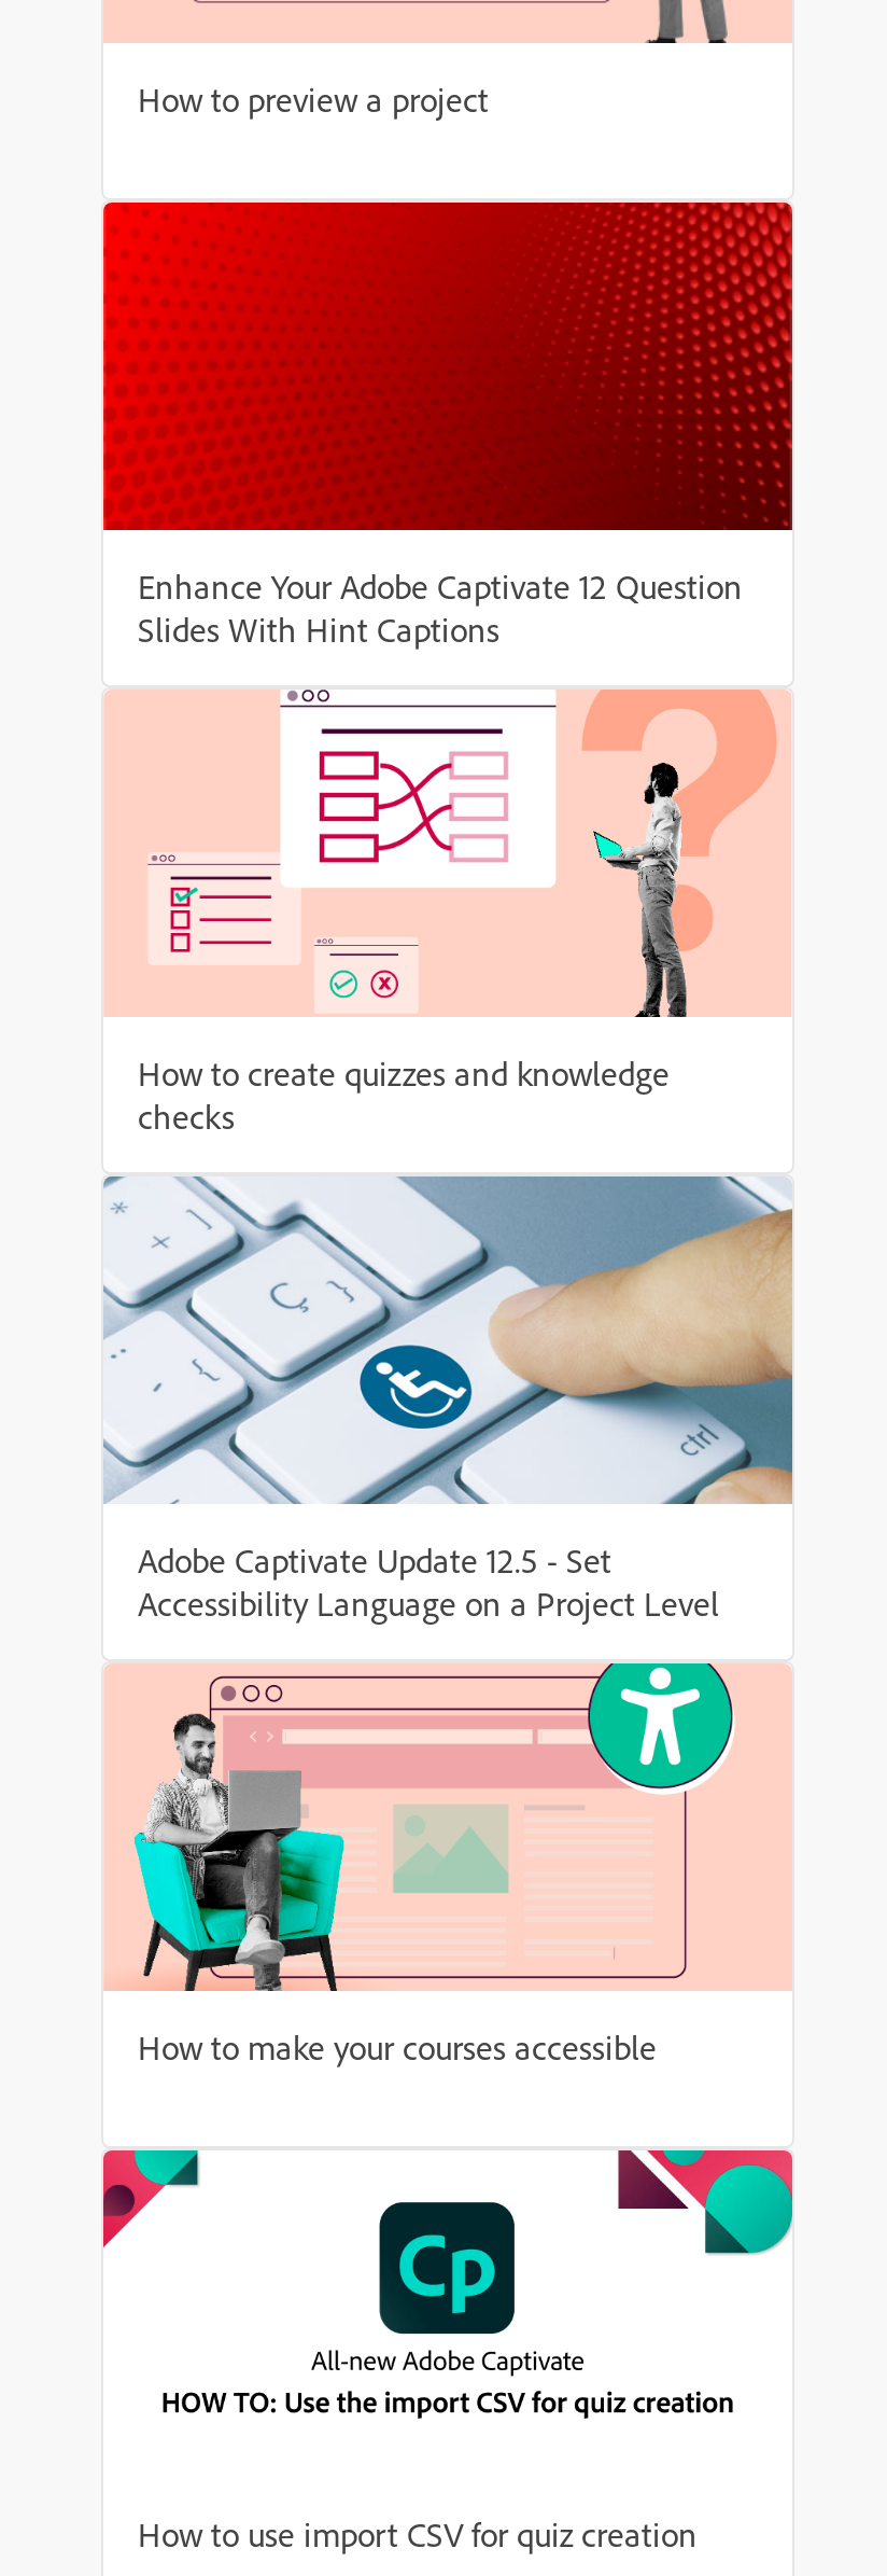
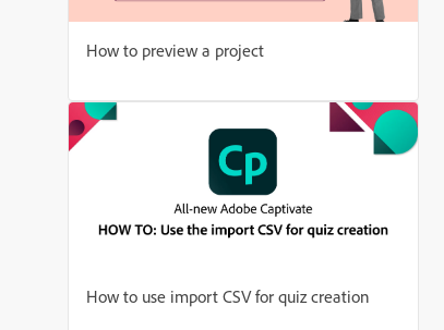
[101,200,794,651] [image] | Enhance Your Adobe Captivate 12 Question | Slides With Hint Captions -> none
[138,687,777,1138] [image] | How to create quizzes and knowledge | checks -> none
[101,1174,794,1625] [image] | Adobe Captivate Update 12.5 - Set | Accessibility Language on a Project Level -> none
[131,1659,734,2069] [image] | How to make your courses accessible -> none

